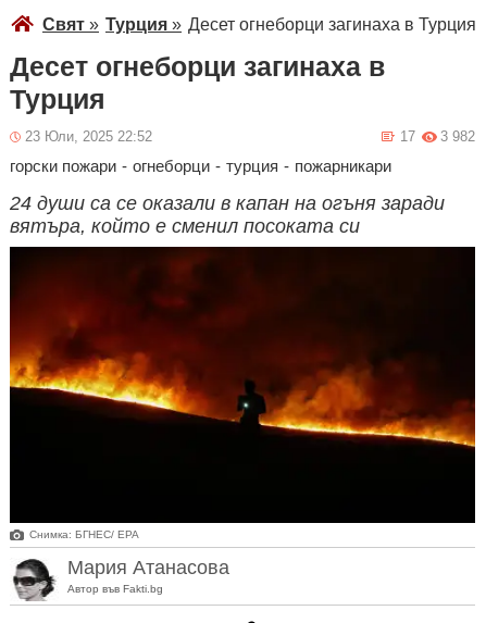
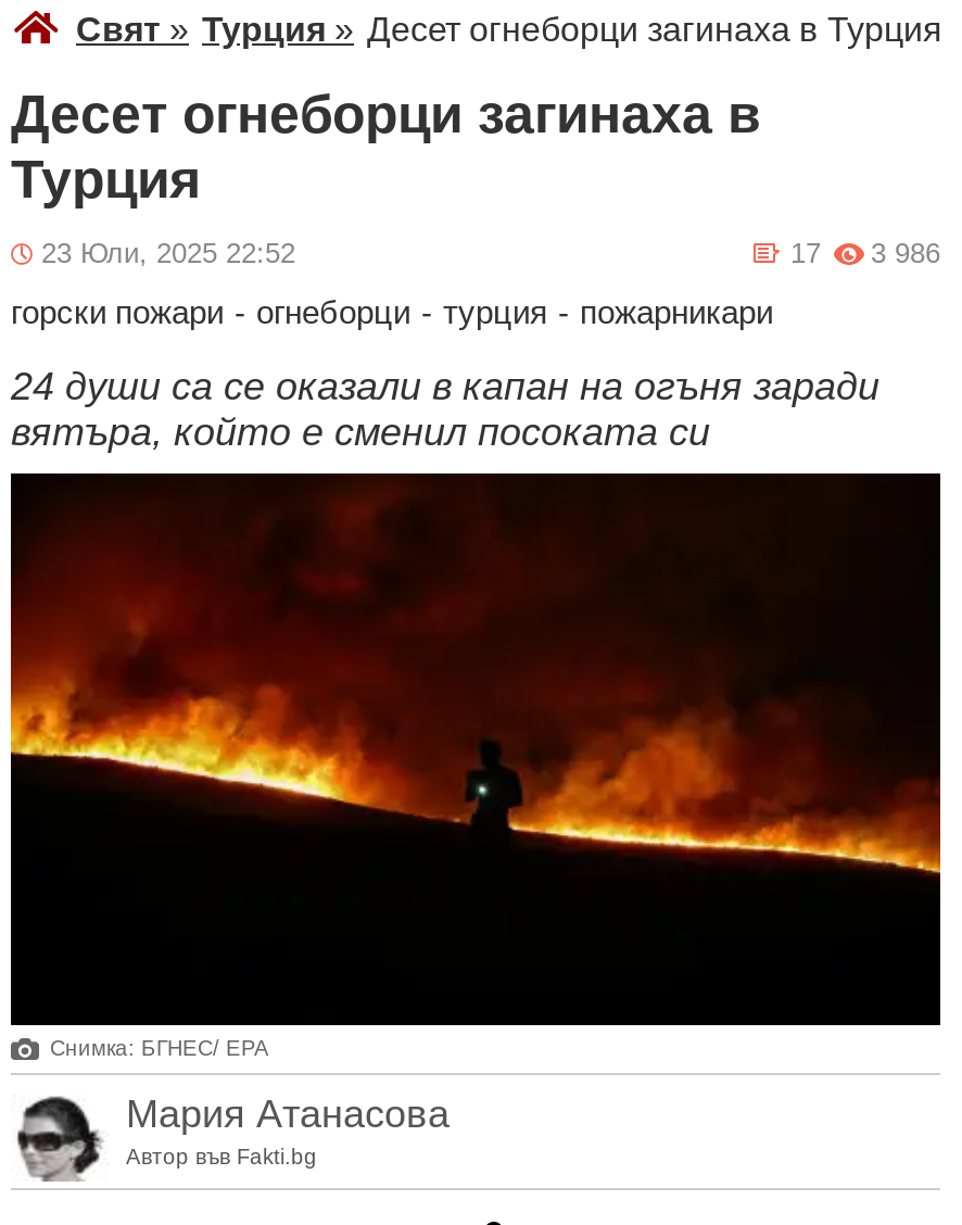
[400,128,475,145] 17 3 982 -> [790,237,940,269] 17 3 986

